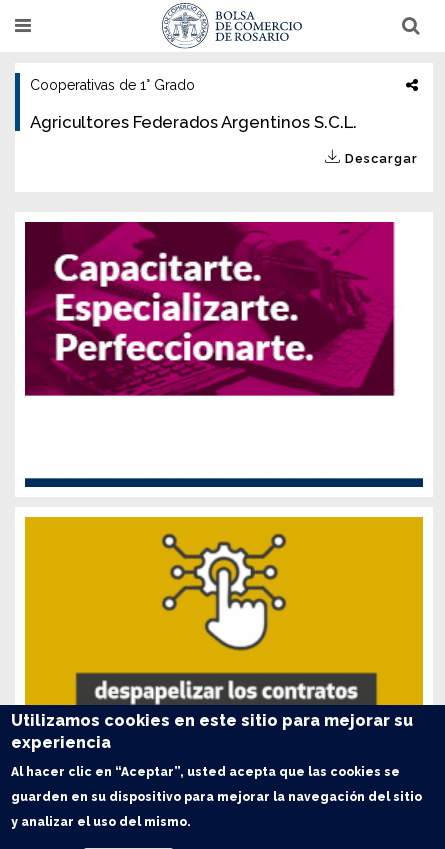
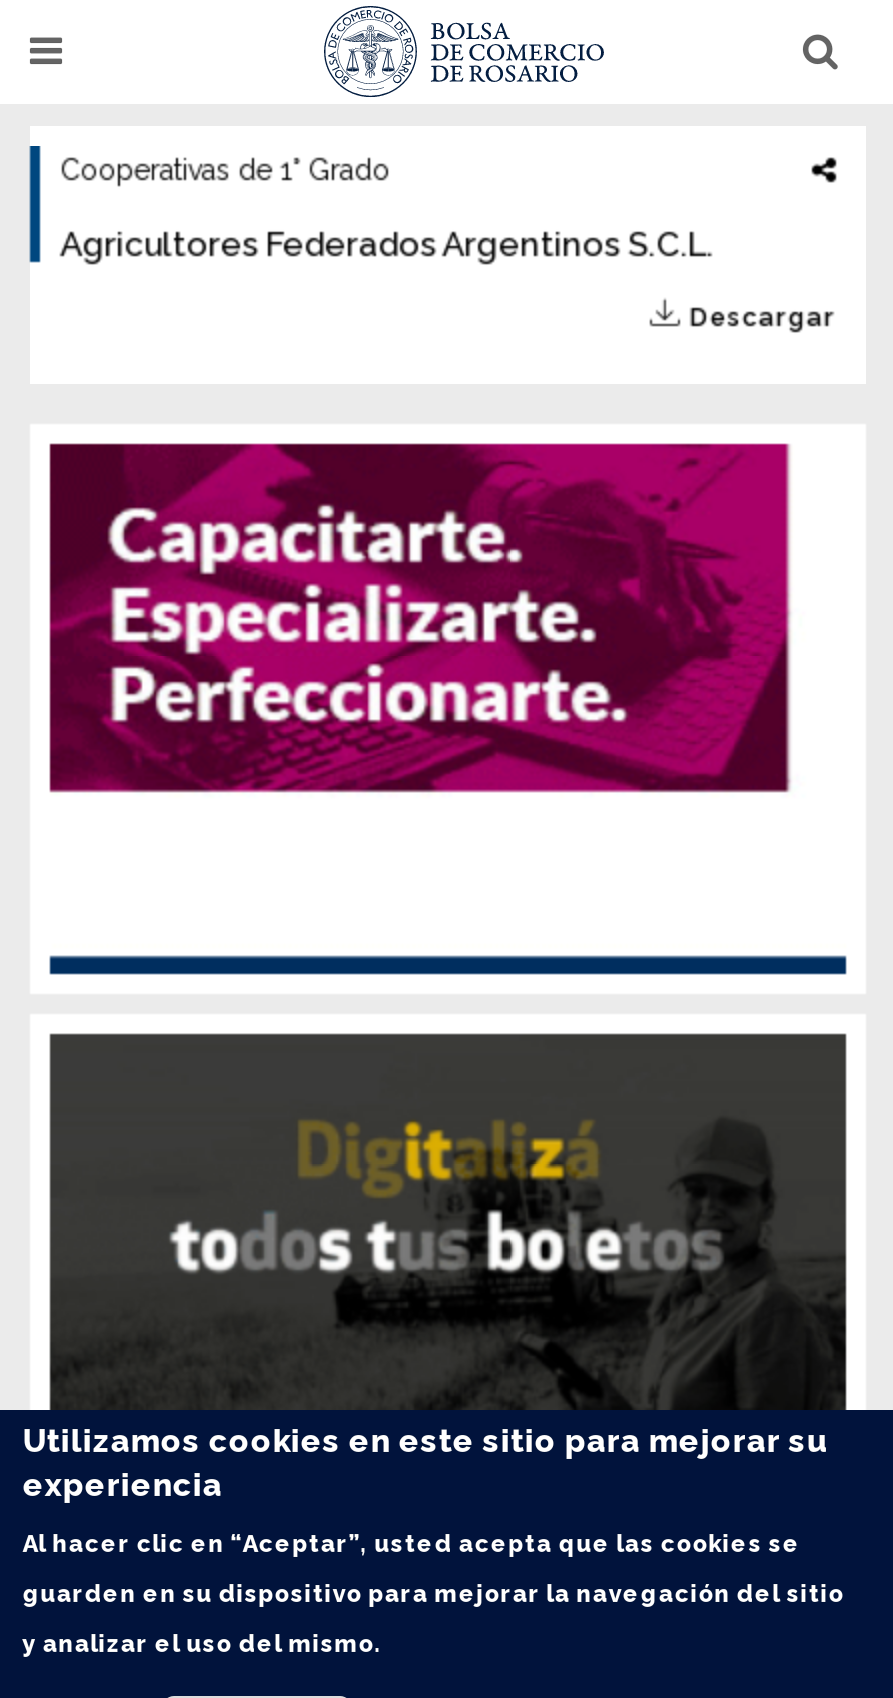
[24,516,424,706] [image] -> [48,1032,848,1410] [image]

